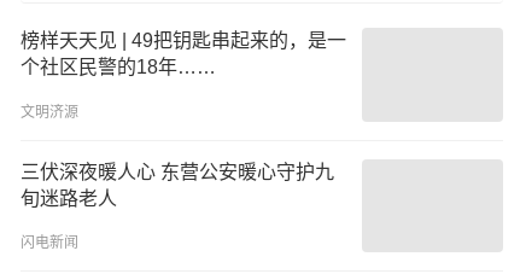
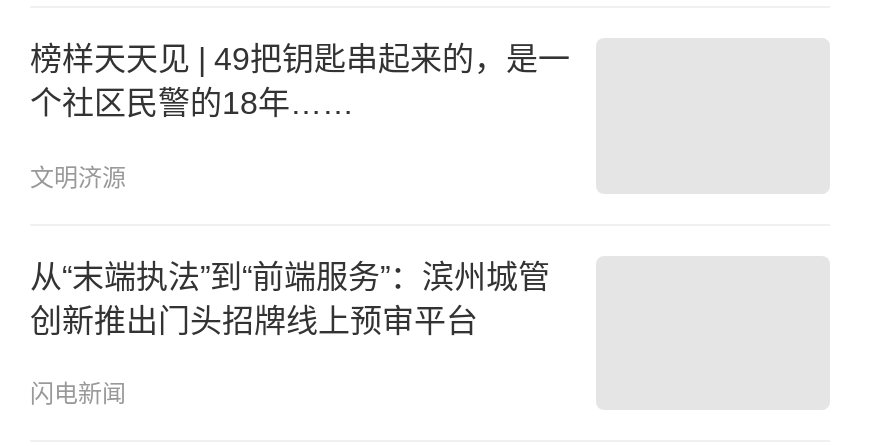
[21,161,334,208] 三伏深夜暖人心 东营公安暖心守护九 | 旬迷路老人 -> [30,259,550,337] 从“末端执法”到“前端服务”：滨州城管 | 创新推出门头招牌线上预审平台

